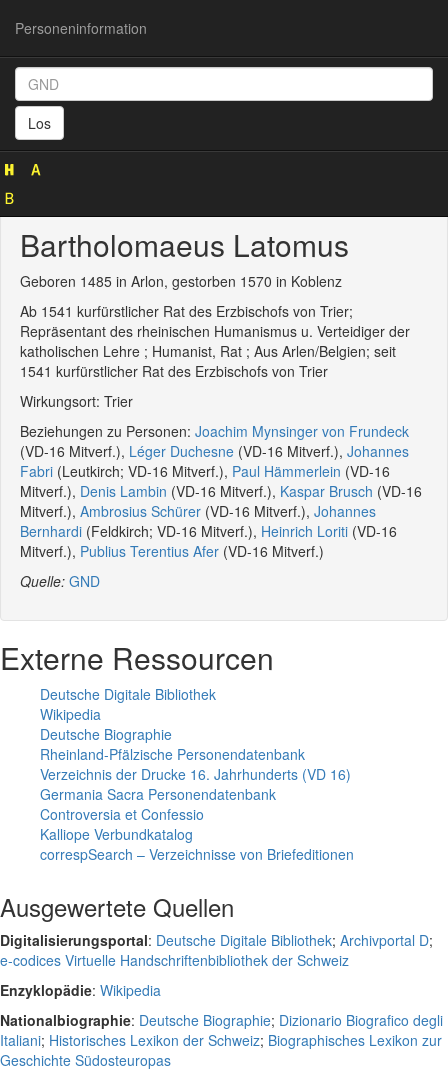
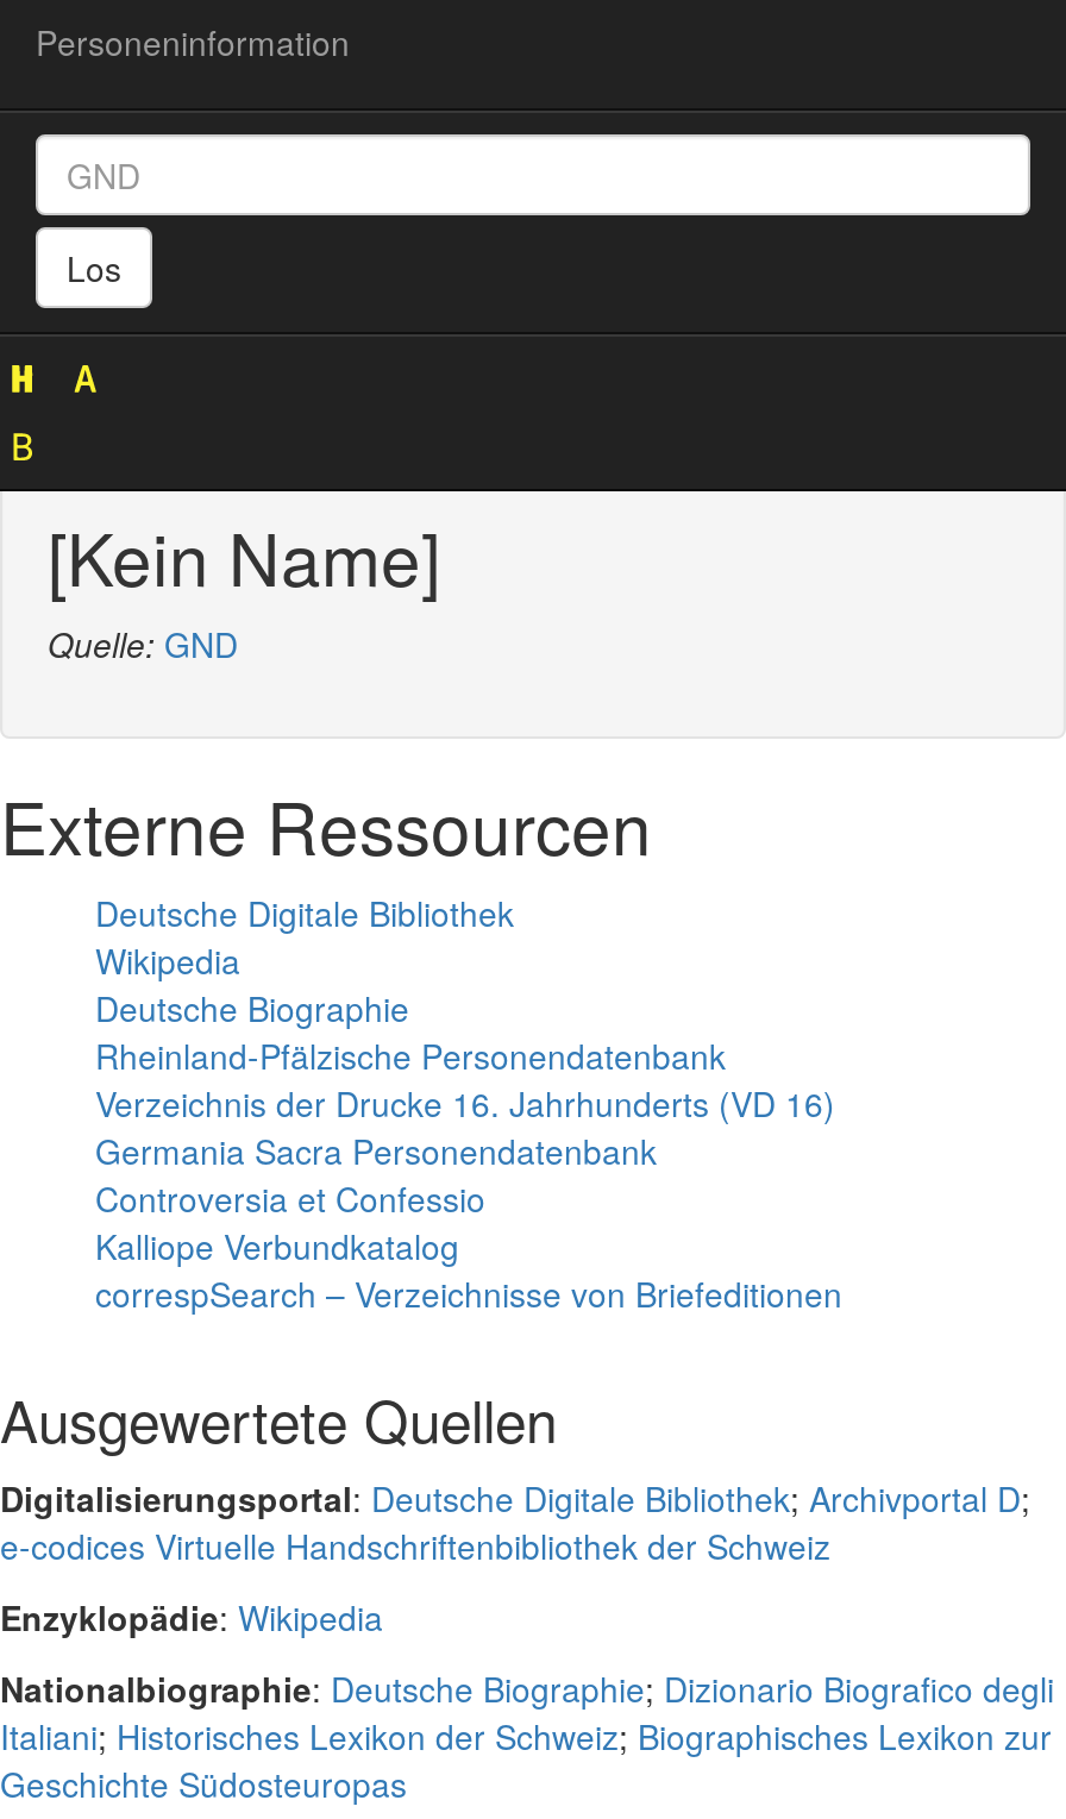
[20,223,422,561] Bartholomaeus Latomus | Geboren 1485 in Arlon, gestorben 1570 in Koblenz | Ab 1541 kurfürstlicher Rat des Erzbischofs von Trier; | Repräsentant des rheinischen Humanismus u. Verteidiger der | katholischen Lehre ; Humanist, Rat ; Aus Arlen/Belgien; seit | 1541 kurfürstlicher Rat des Erzbischofs von Trier | Wirkungsort: Trier | Beziehungen zu Personen: Joachim Mynsinger von Frundeck | (VD-16 Mitverf.), Léger Duchesne (VD-16 Mitverf.), Johannes | Fabri (Leutkirch; VD-16 Mitverf.), Paul Hämmerlein (VD-16 | Mitverf.), Denis Lambin (VD-16 Mitverf.), Kaspar Brusch (VD-16 | Mitverf.), Ambrosius Schürer (VD-16 Mitverf.), Johannes | Bernhardi (Feldkirch; VD-16 Mitverf.), Heinrich Loriti (VD-16 | Mitverf.), Publius Terentius Afer (VD-16 Mitverf.) -> [48,506,440,608] [Kein Name]

